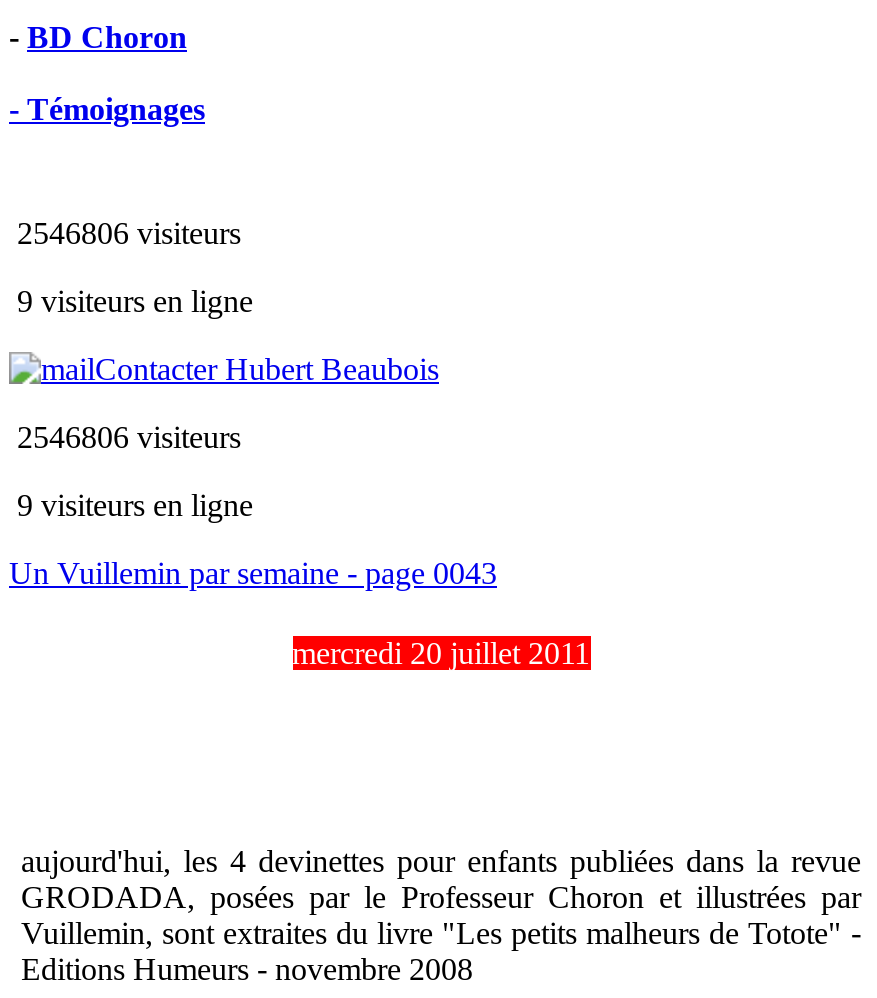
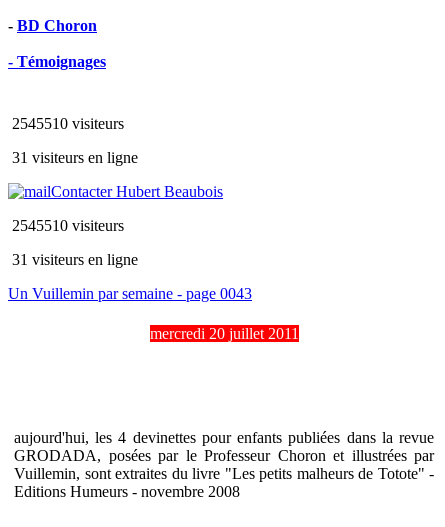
[9,216,241,250] 2546806 visiteurs -> [8,115,124,132] 2545510 visiteurs
[9,284,253,318] 9 visiteurs en ligne -> [8,149,138,166] 31 visiteurs en ligne
[9,420,241,454] 2546806 visiteurs -> [8,217,124,234] 2545510 visiteurs
[9,488,253,522] 9 visiteurs en ligne -> [8,251,138,268] 31 visiteurs en ligne

